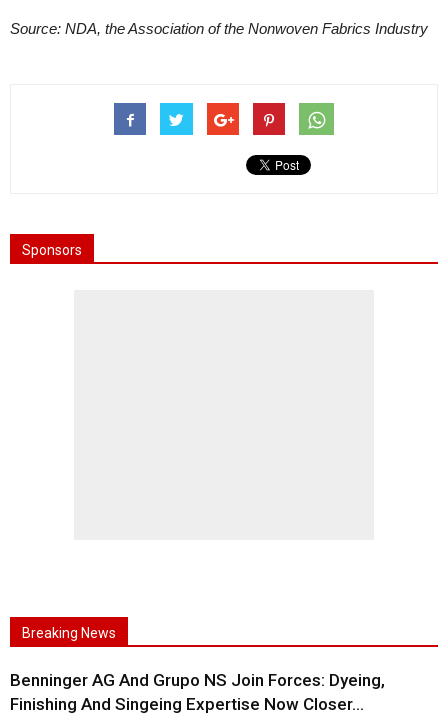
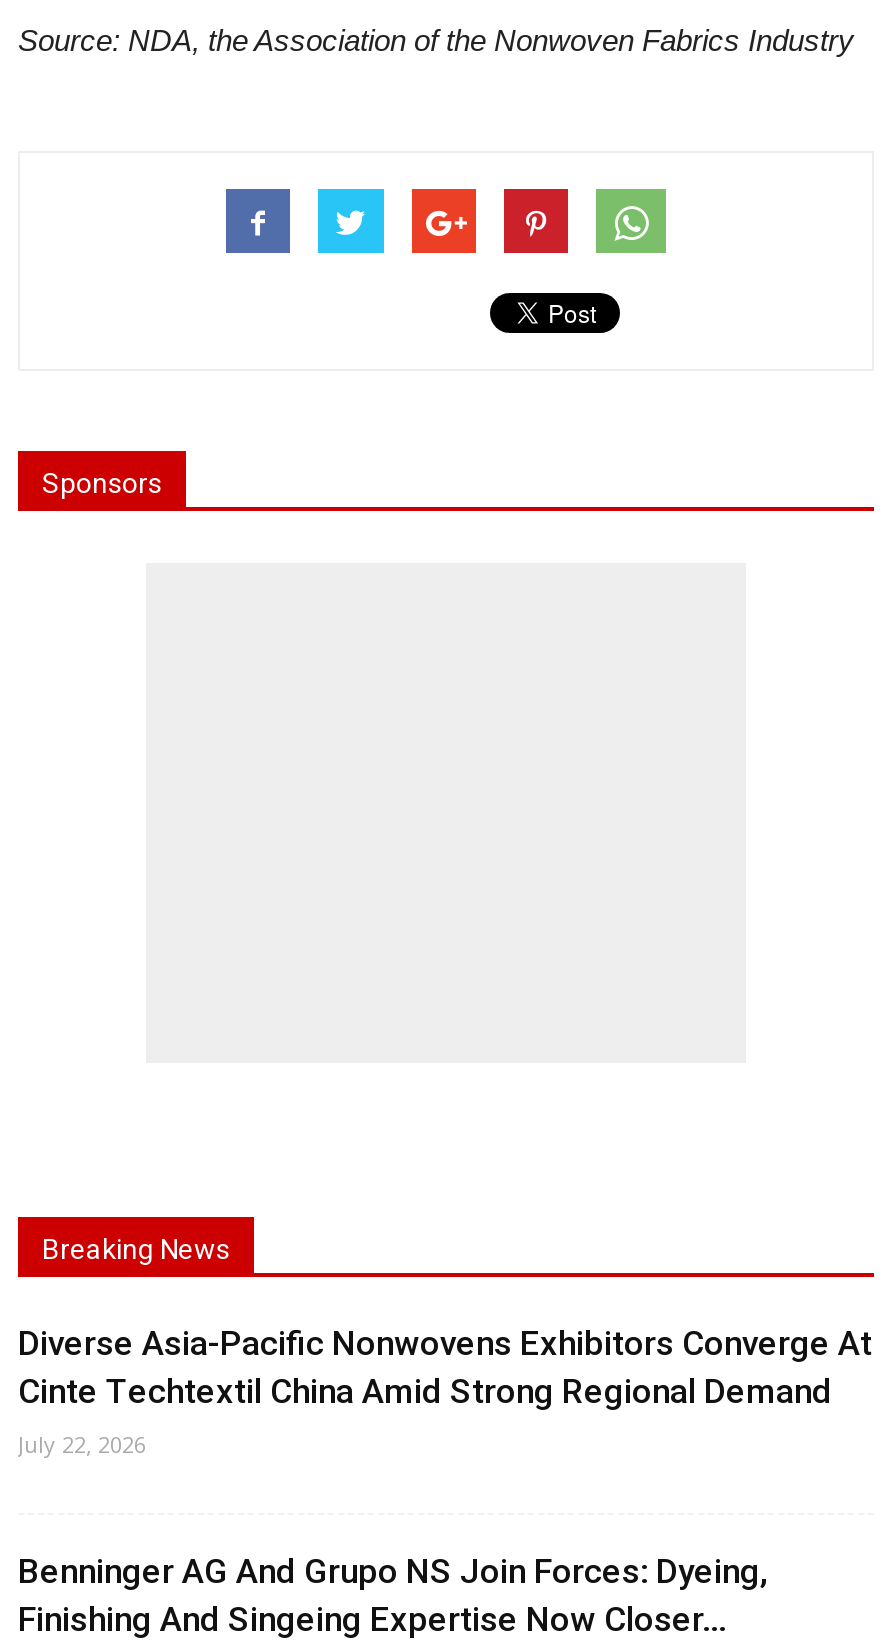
none -> [18,1323,872,1459] Diverse Asia-Pacific Nonwovens Exhibitors Converge At | Cinte Techtextil China Amid Strong Regional Demand | July 22, 2026

